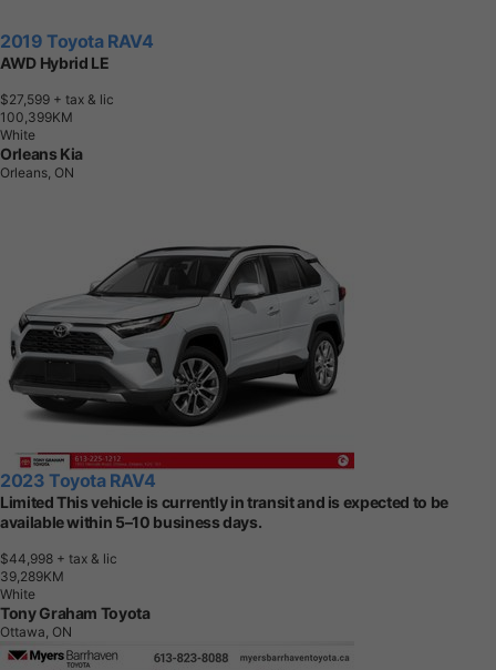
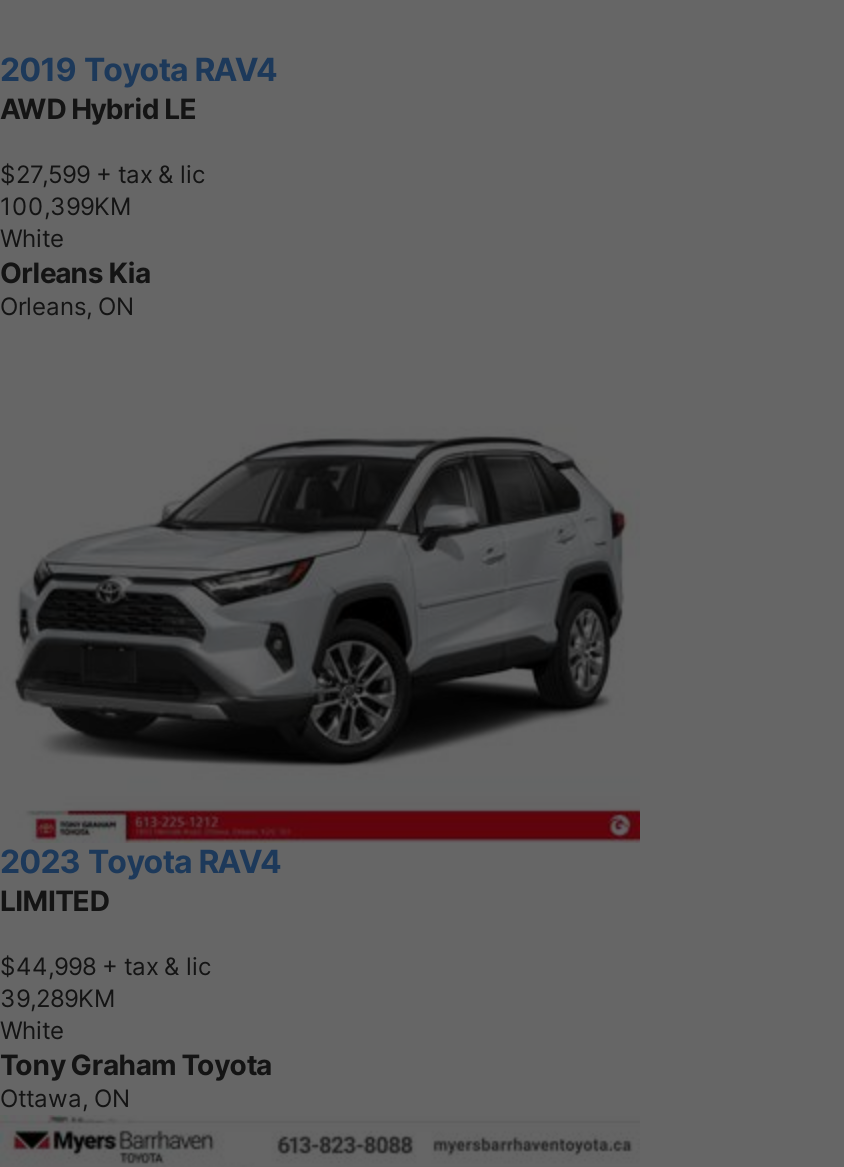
[0,493,448,532] Limited This vehicle is currently in transit and is expected to be | available within 5–10 business days. -> [0,884,109,918] LIMITED

